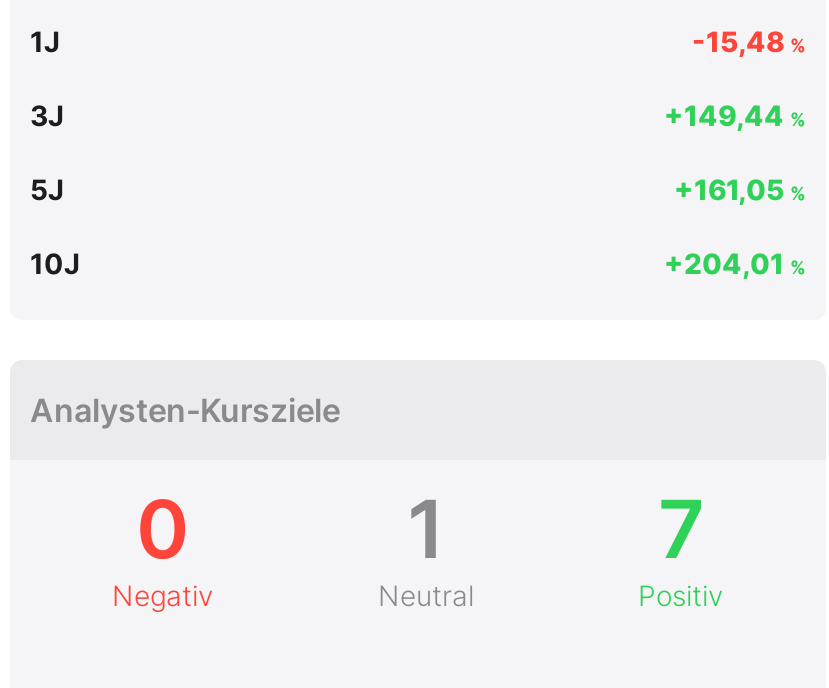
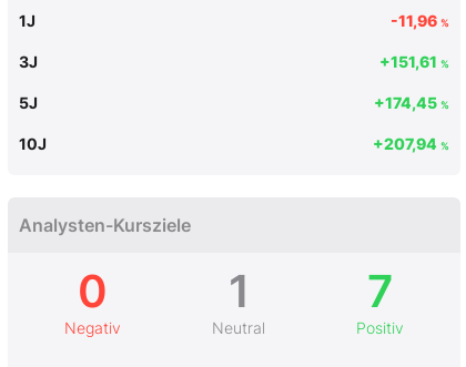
[692,24,806,58] -15,48% -> [391,11,449,30] -11,96%
[664,98,806,132] +149,44% -> [379,52,449,71] +151,61%
[674,172,806,206] +161,05% -> [374,93,449,112] +174,45%
[664,246,806,280] +204,01% -> [373,134,449,153] +207,94%

